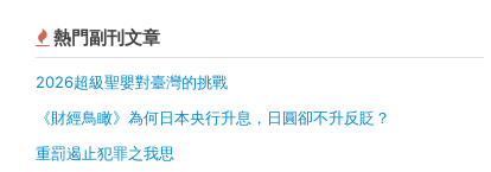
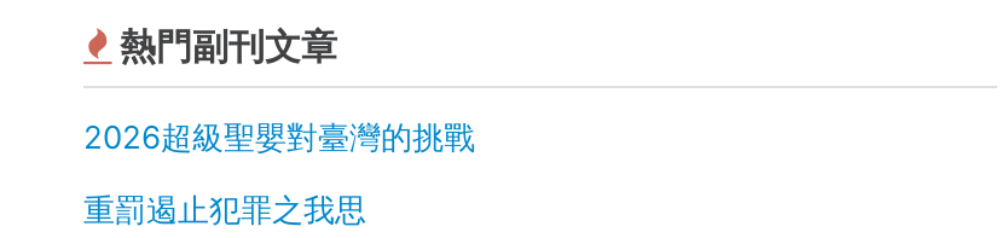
[36,107,390,126] 《財經鳥瞰》為何日本央行升息，日圓卻不升反貶？ -> none

